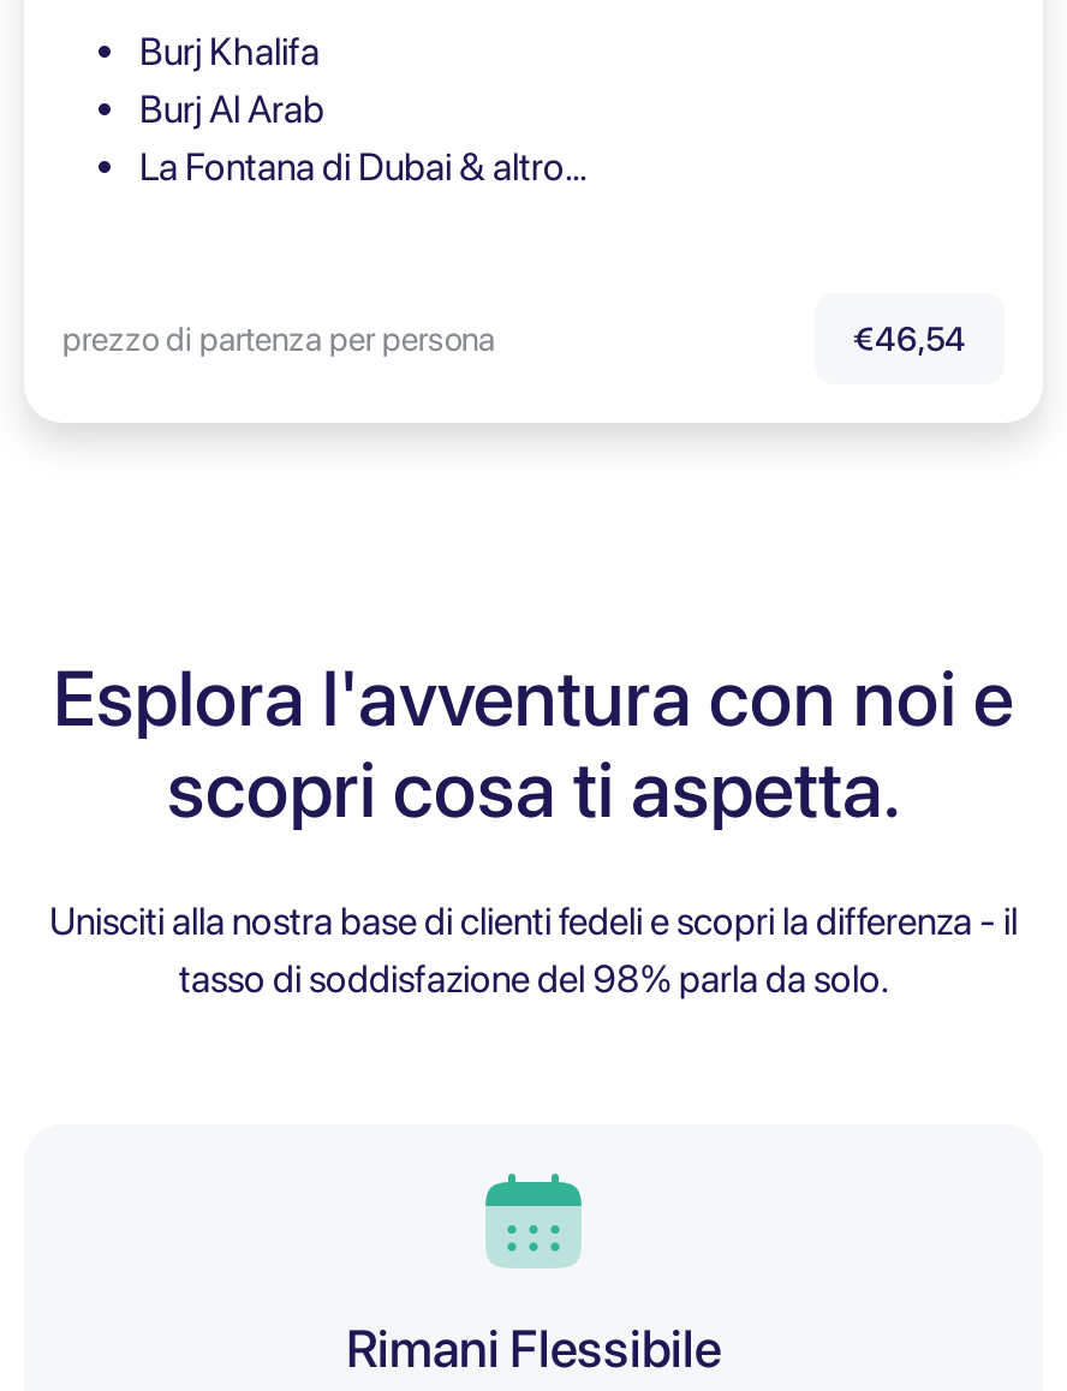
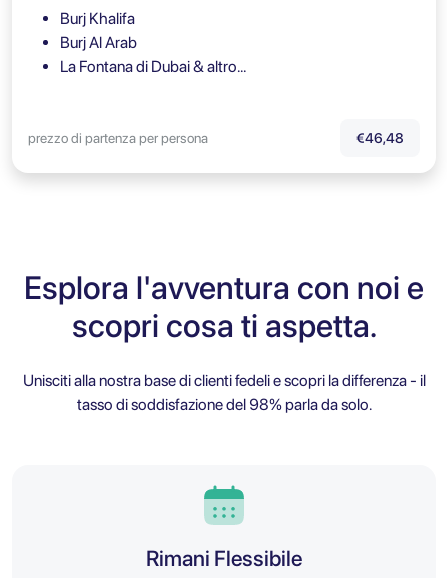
[853,320,966,358] €46,54 -> [356,130,404,146] €46,48

